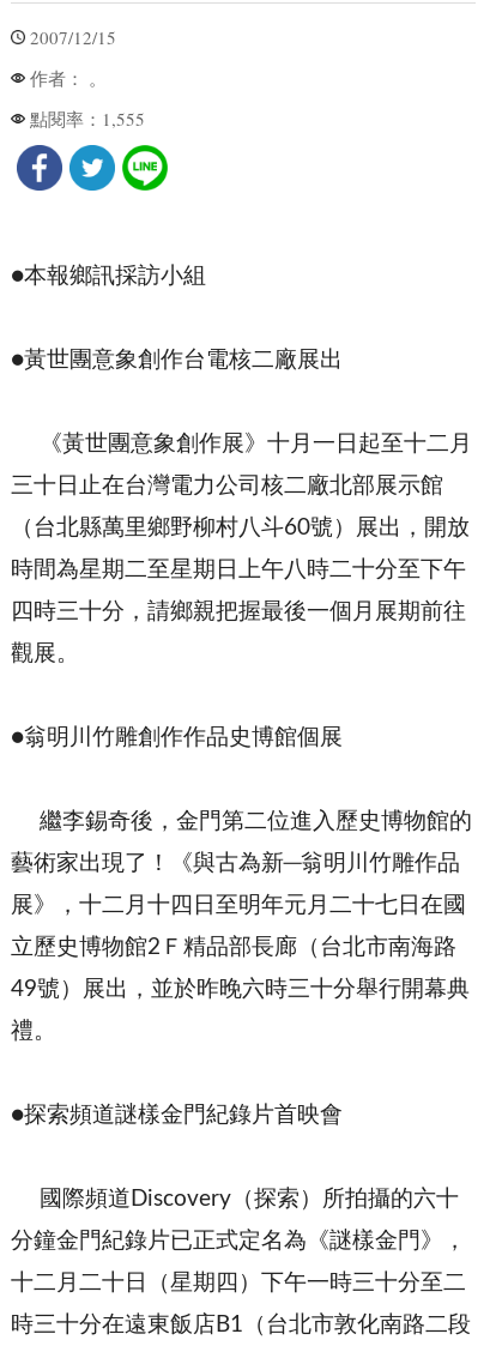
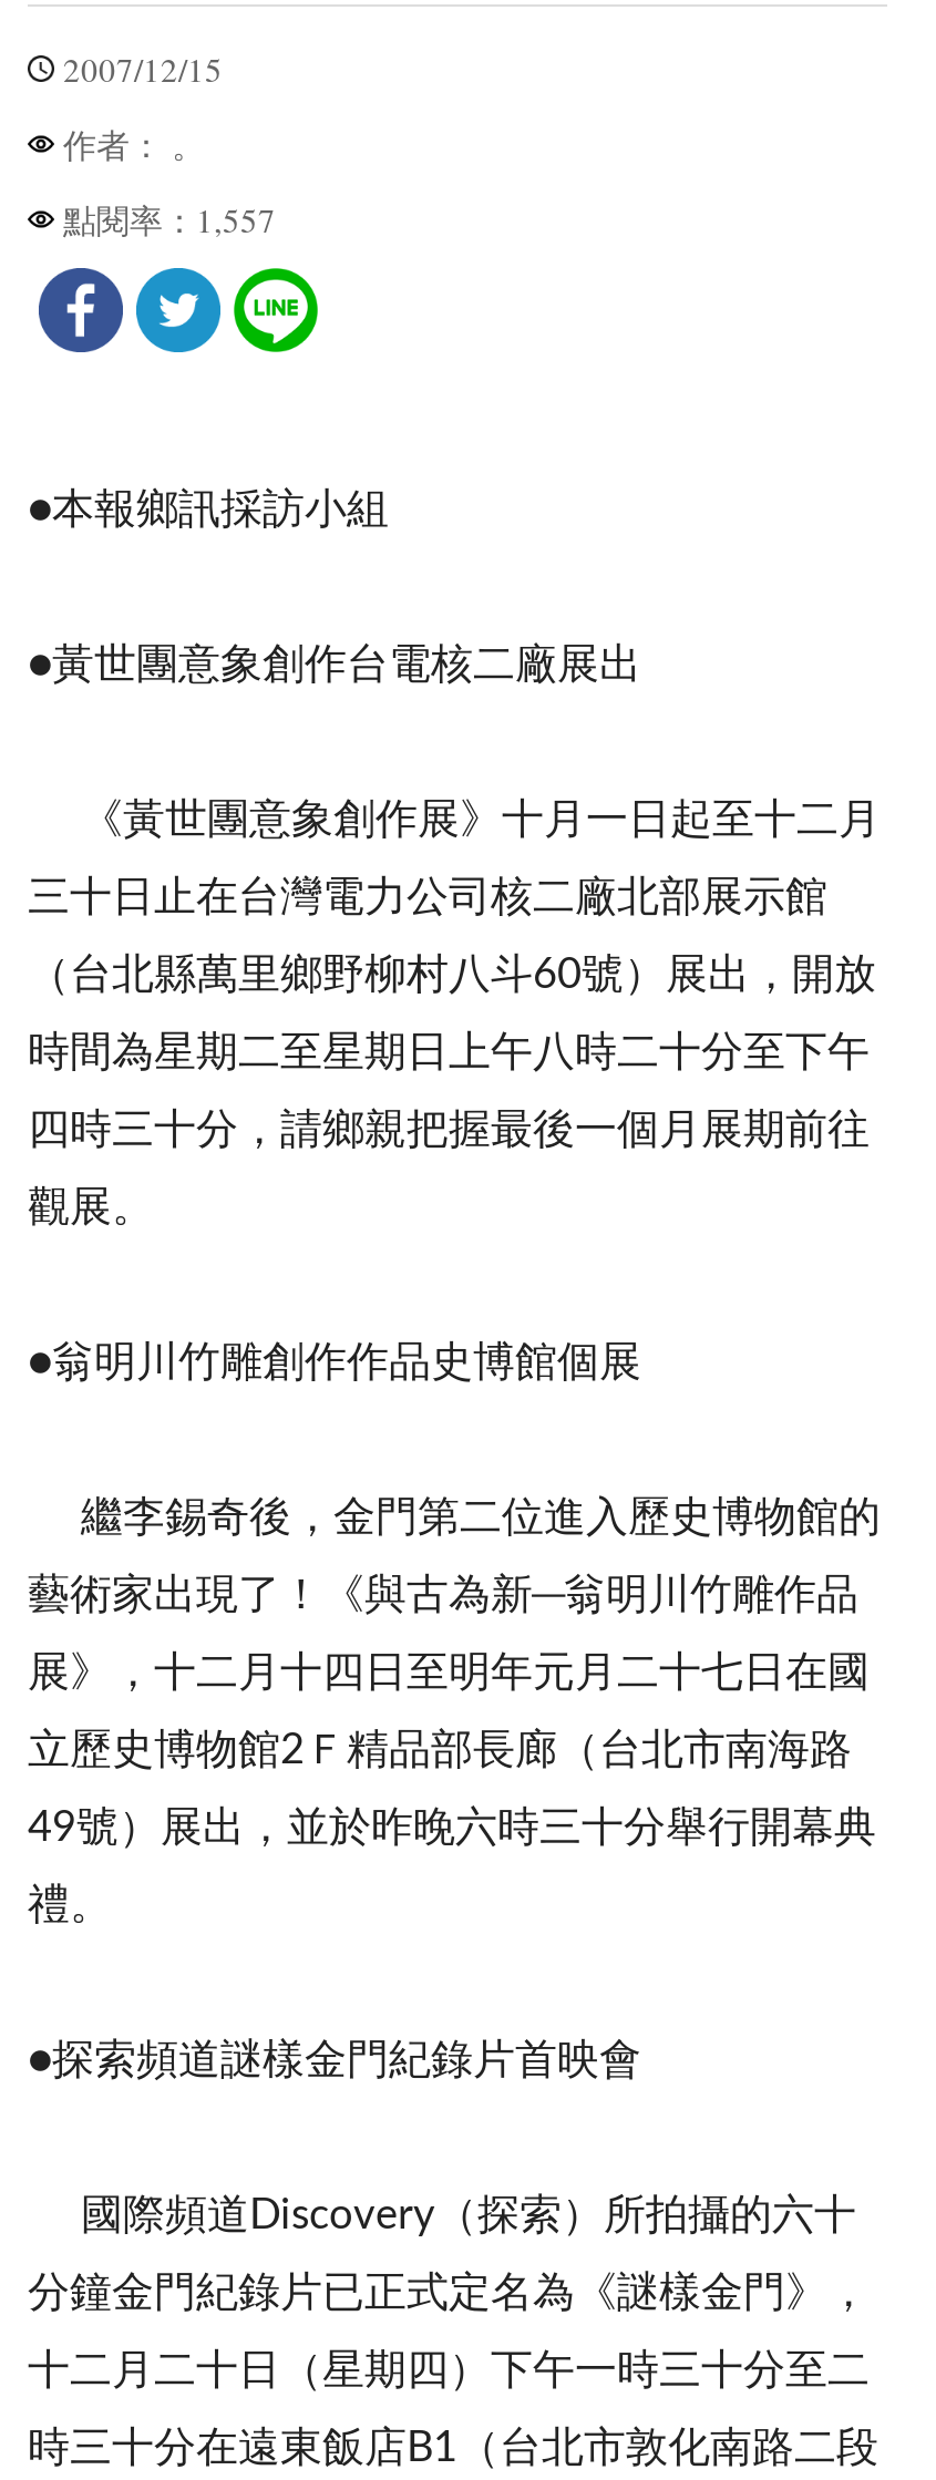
[30,106,145,130] 點閱率：1,555 -> [63,196,276,241] 點閱率：1,557

